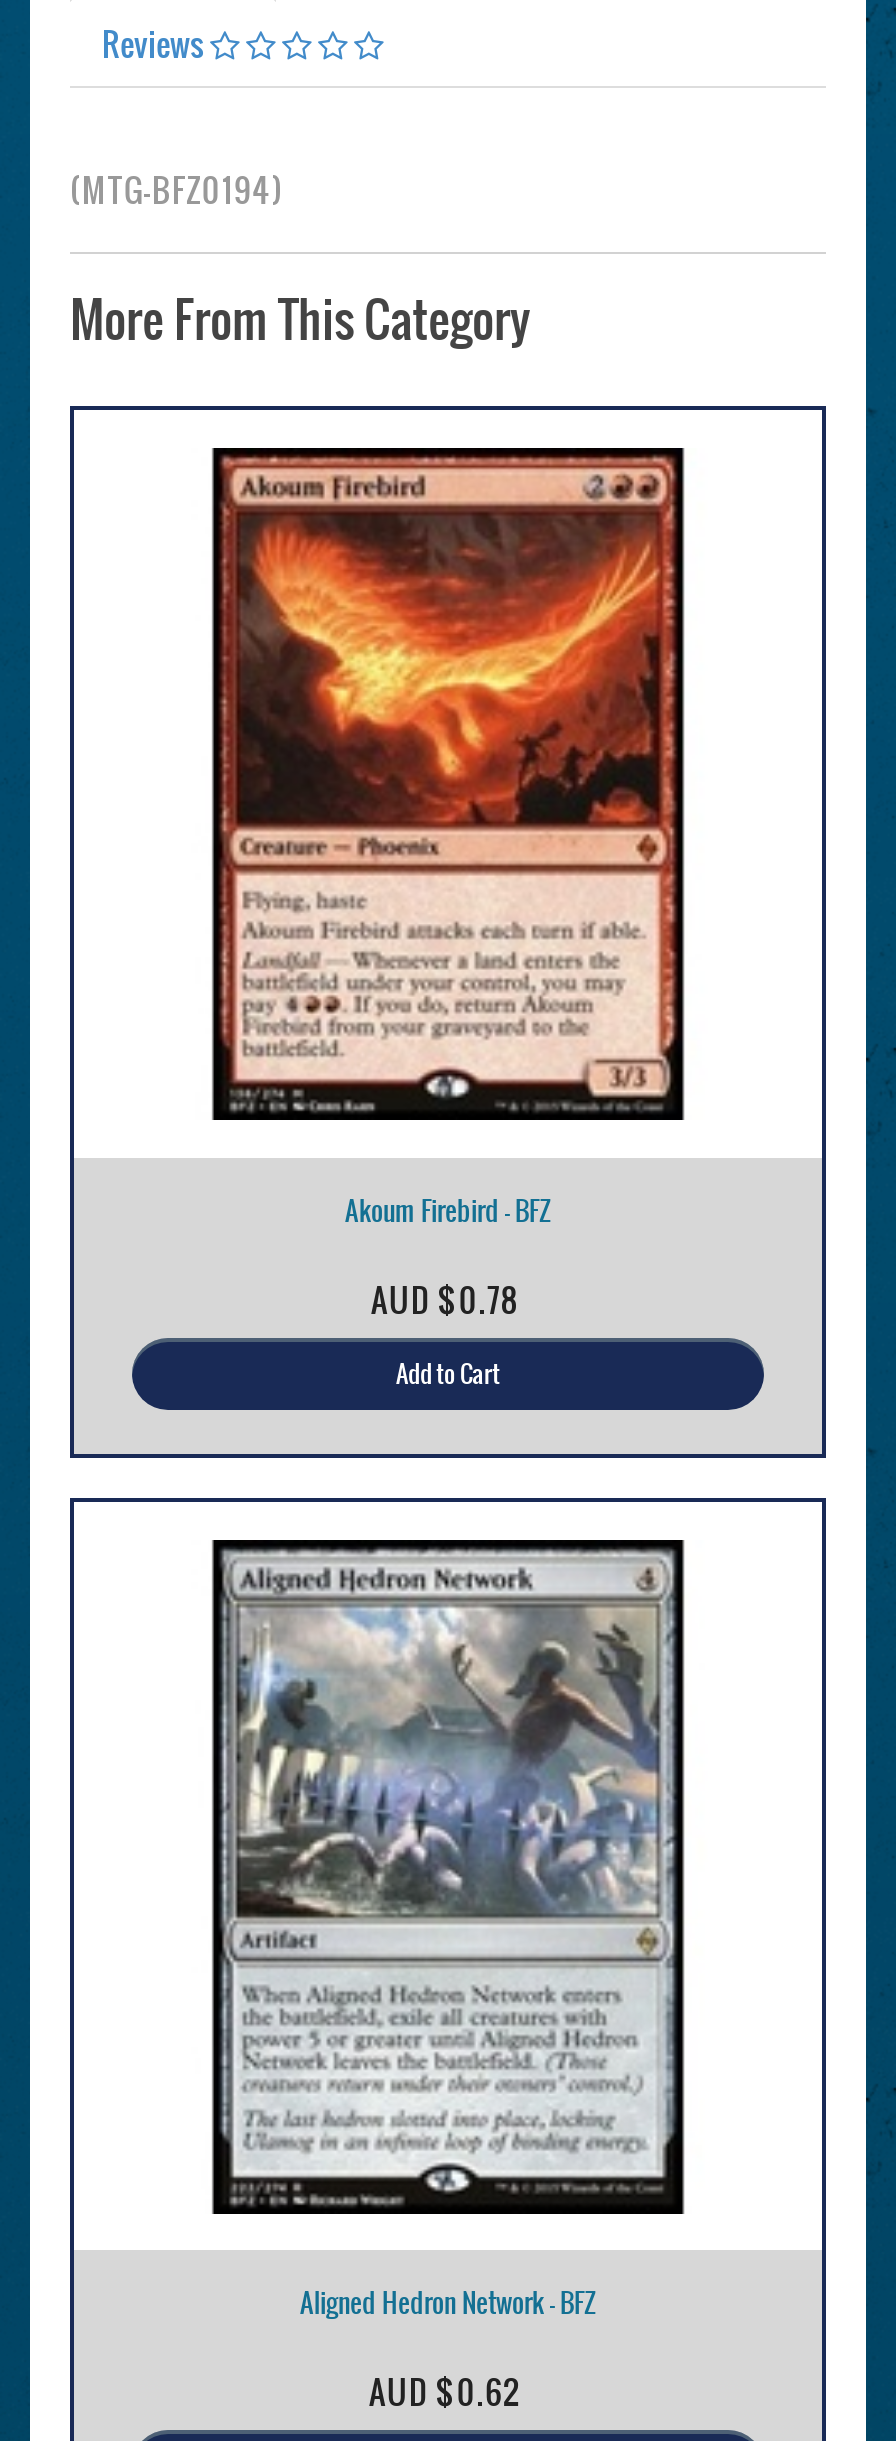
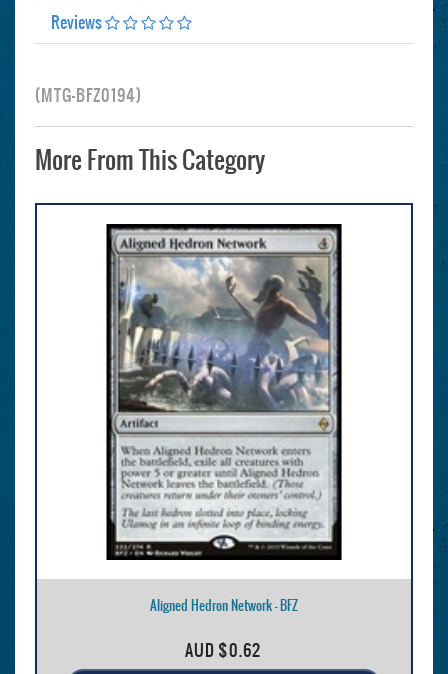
[220,454,678,1392] [image] | Akoum Firebird - BFZ | AUD $0.78 | Add to Cart -> none

